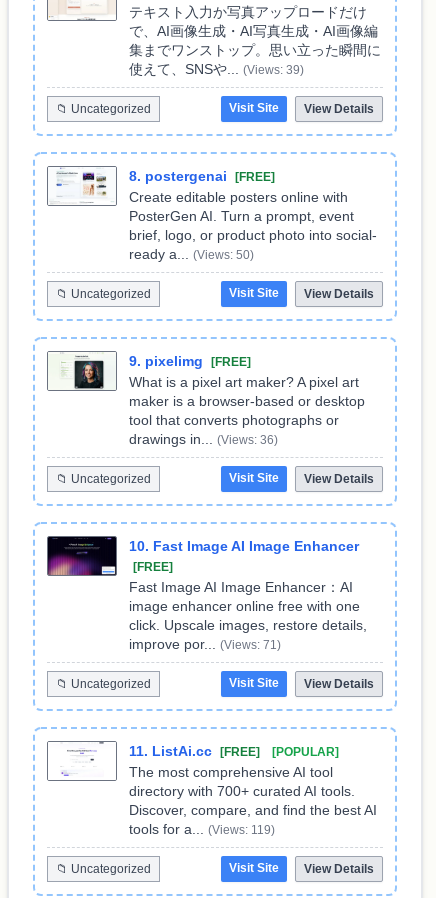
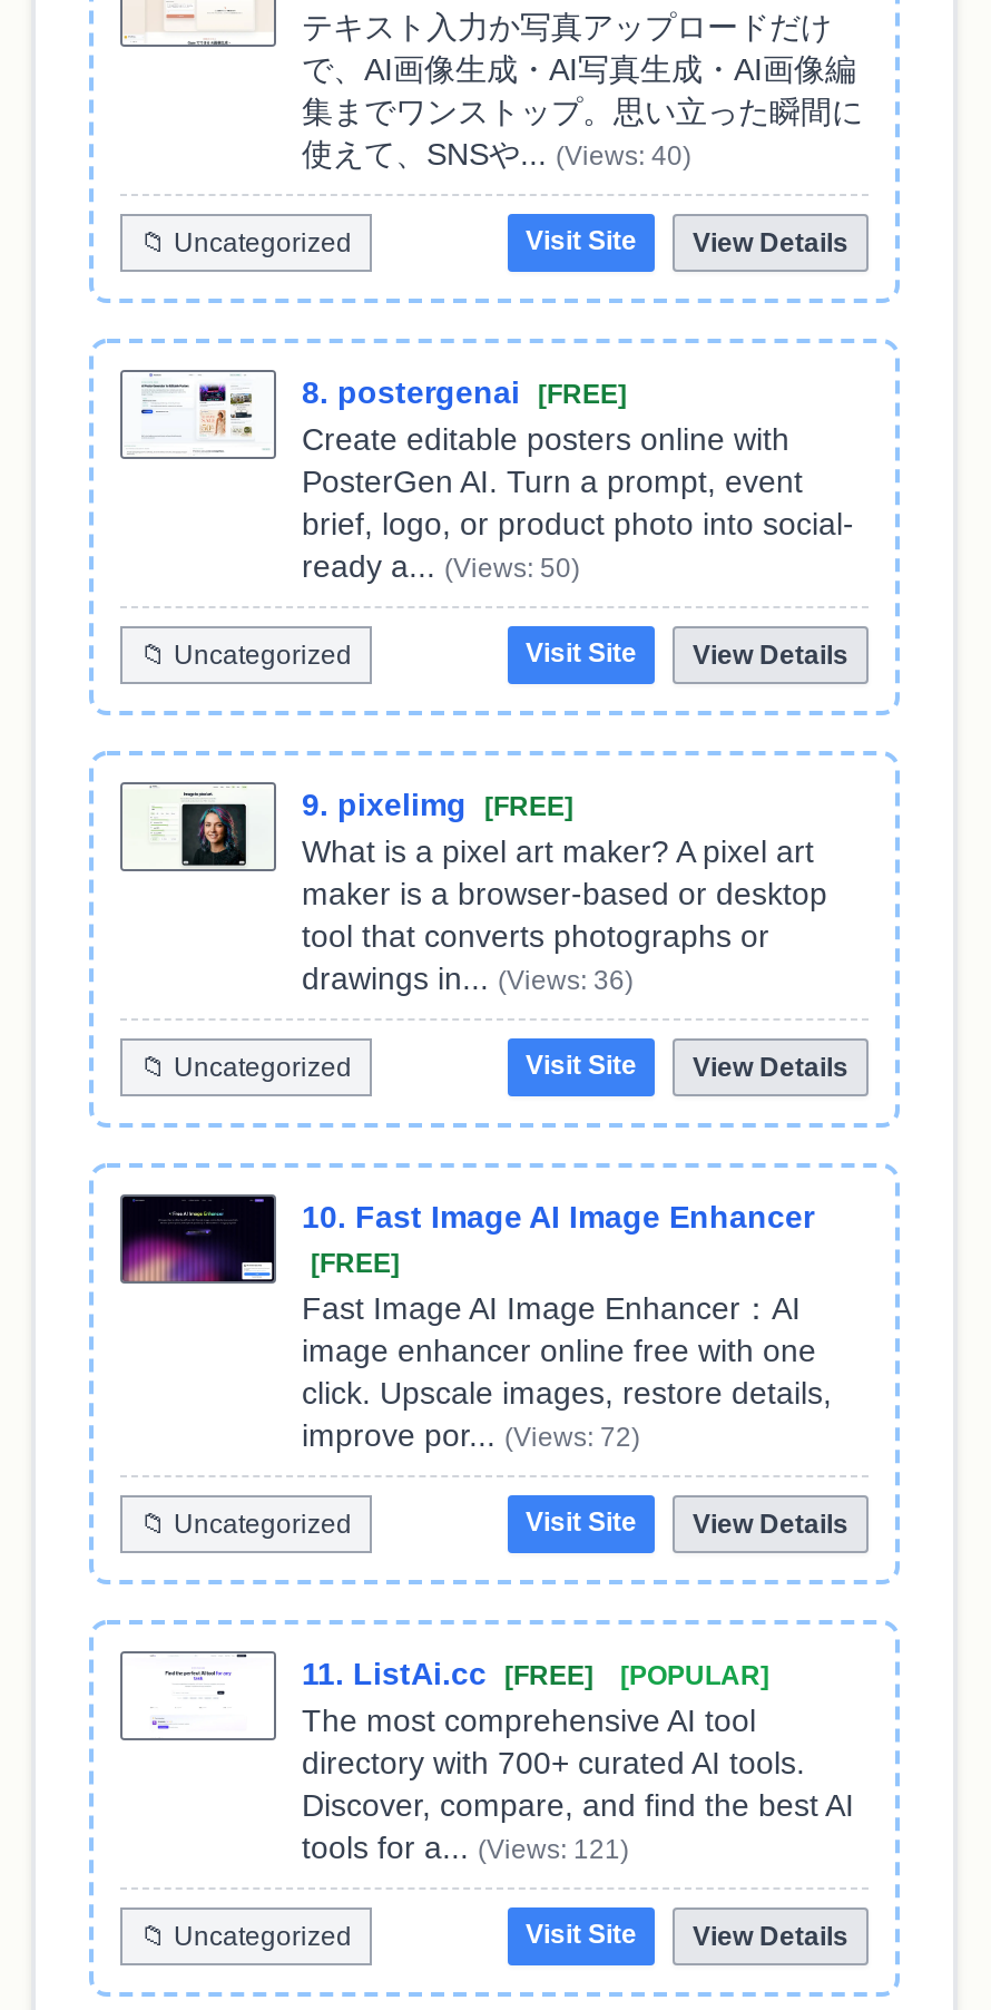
[128,61,303,77] 使えて、SNSや... (Views: 39) -> [302,136,691,172] 使えて、SNSや... (Views: 40)
[128,636,280,652] improve por... (Views: 71) -> [302,1417,640,1453] improve por... (Views: 72)
[128,821,274,837] tools for a... (Views: 119) -> [302,1830,629,1865] tools for a... (Views: 121)

